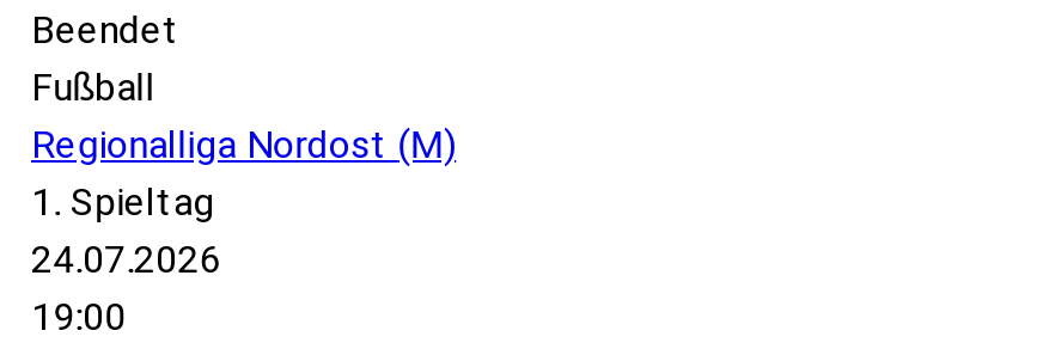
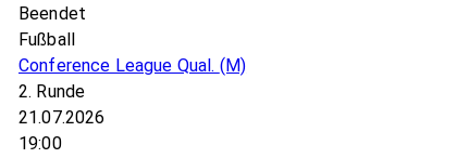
[31,122,456,282] Regionalliga Nordost (M) | 1. Spieltag | 24.07.2026 -> [18,55,246,128] Conference League Qual. (M) | 2. Runde | 21.07.2026

